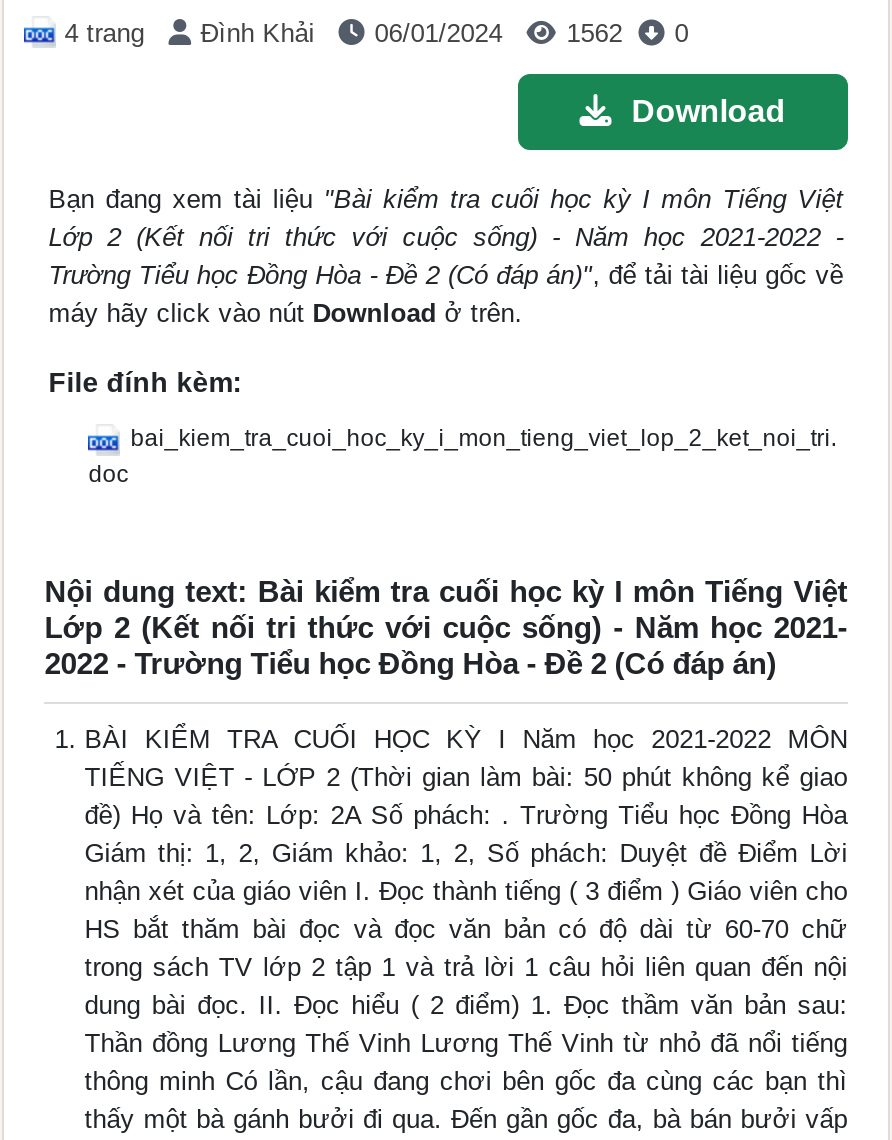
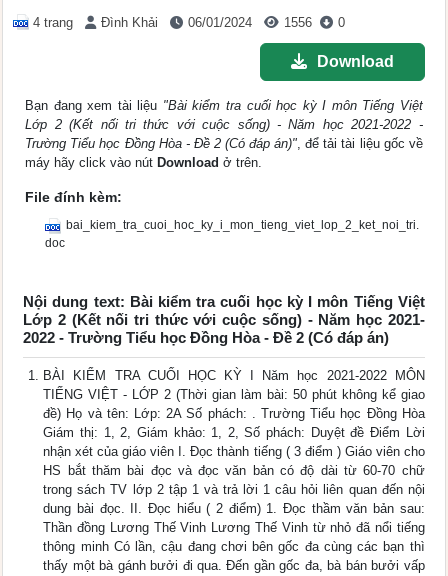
[566,18,688,48] 1562 0 -> [284,15,345,30] 1556 0

